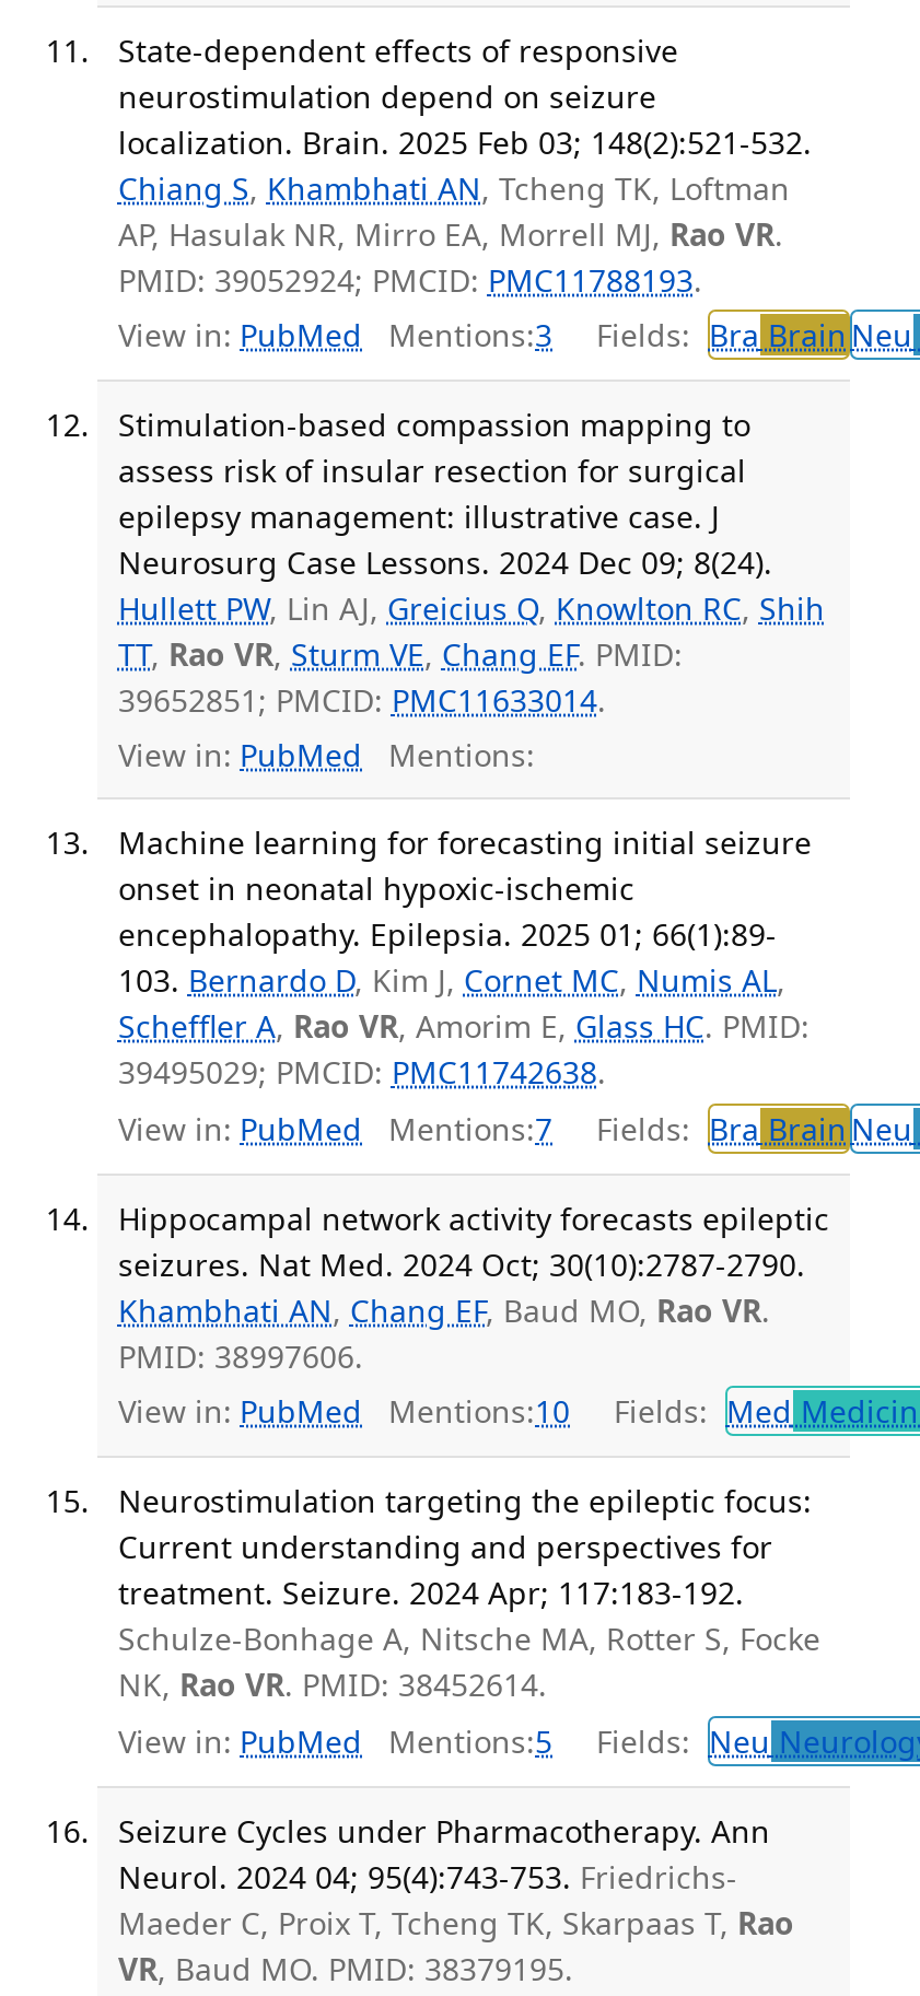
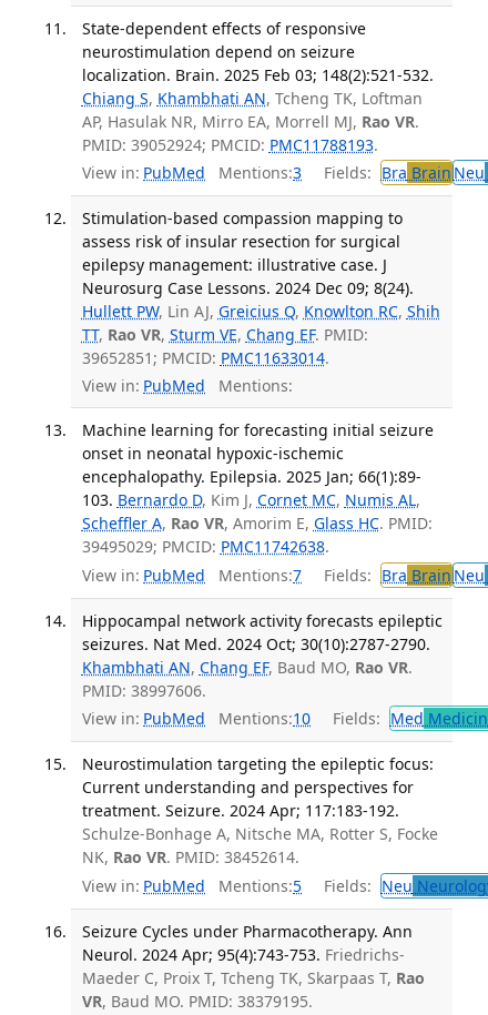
[118,913,777,955] encephalopathy. Epilepsia. 2025 01; 66(1):89- -> [82,466,421,487] encephalopathy. Epilepsia. 2025 Jan; 66(1):89-
[118,1856,737,1898] Neurol. 2024 04; 95(4):743-753. Friedrichs- -> [82,944,404,965] Neurol. 2024 Apr; 95(4):743-753. Friedrichs-

